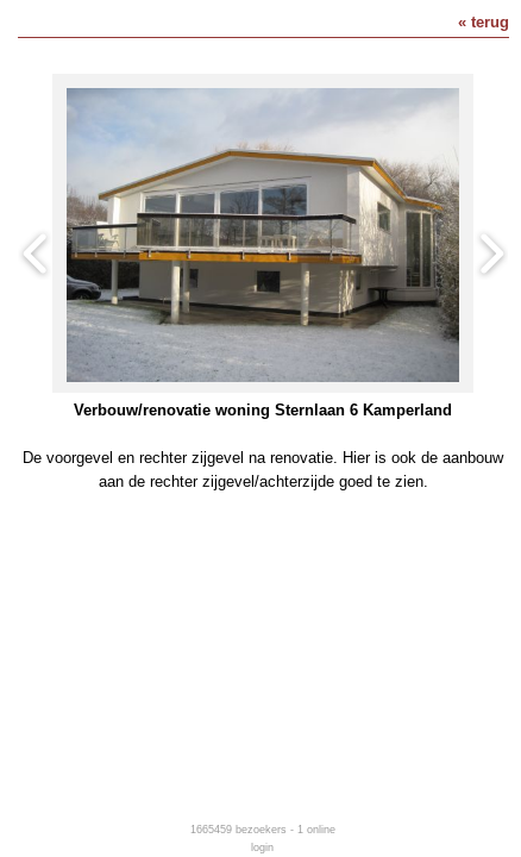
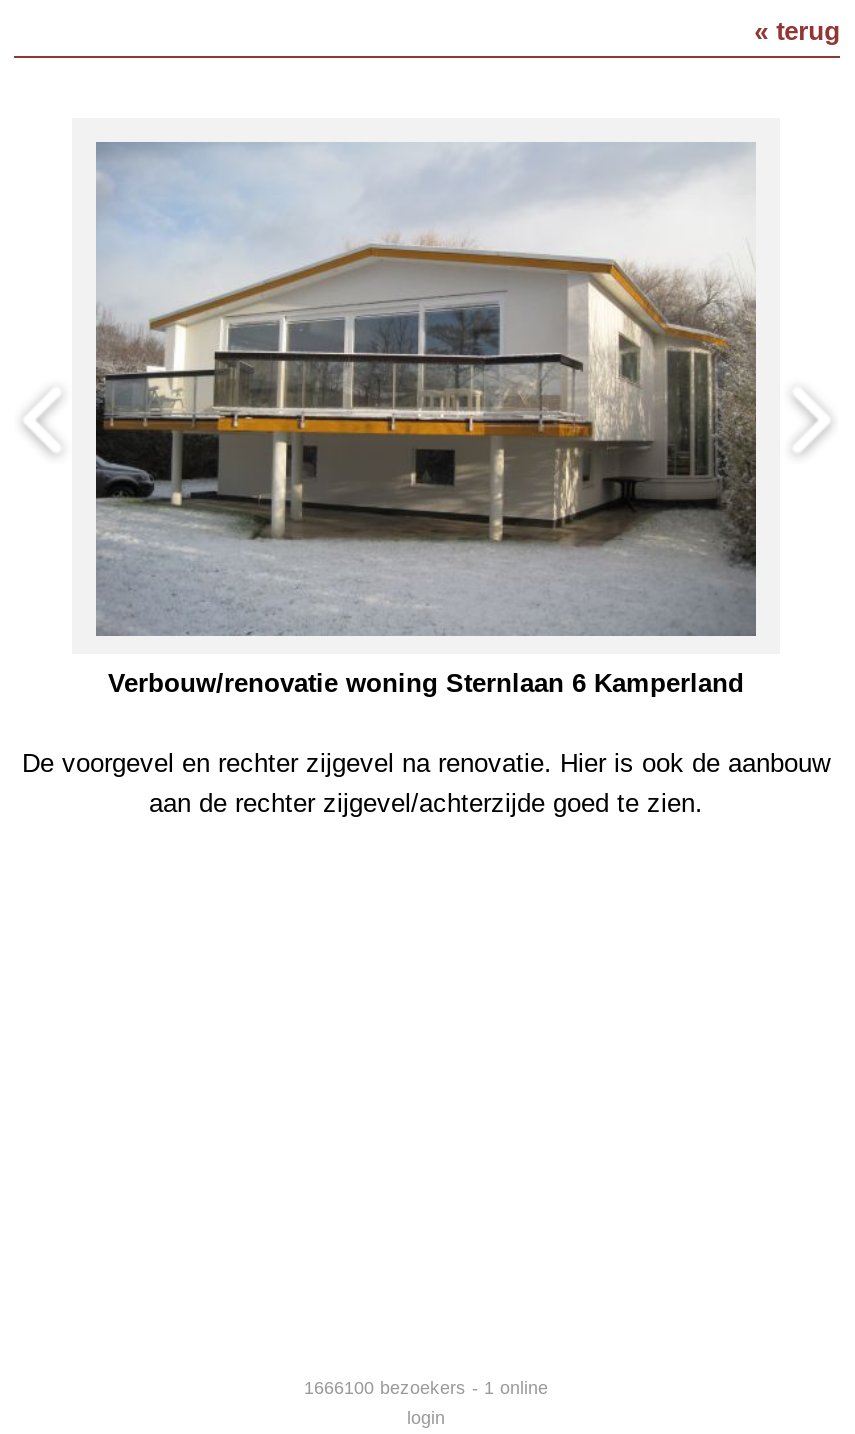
[190,824,335,836] 1665459 bezoekers - 1 online -> [304,1378,548,1398] 1666100 bezoekers - 1 online

